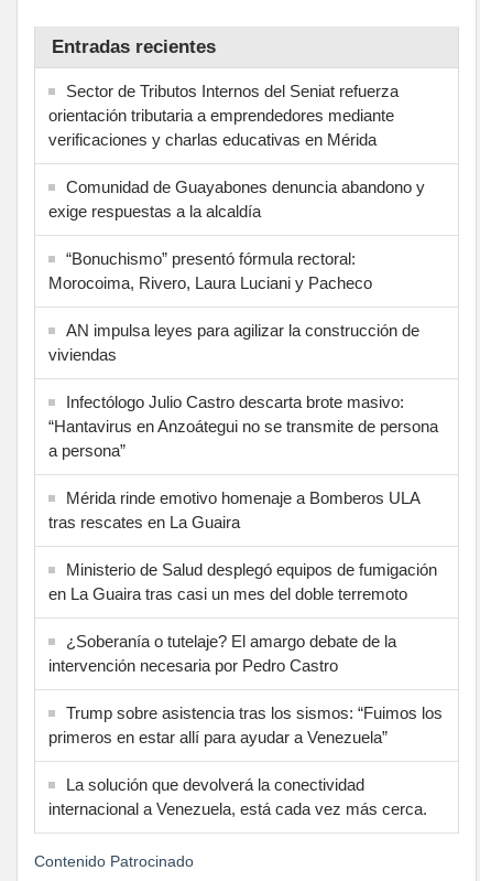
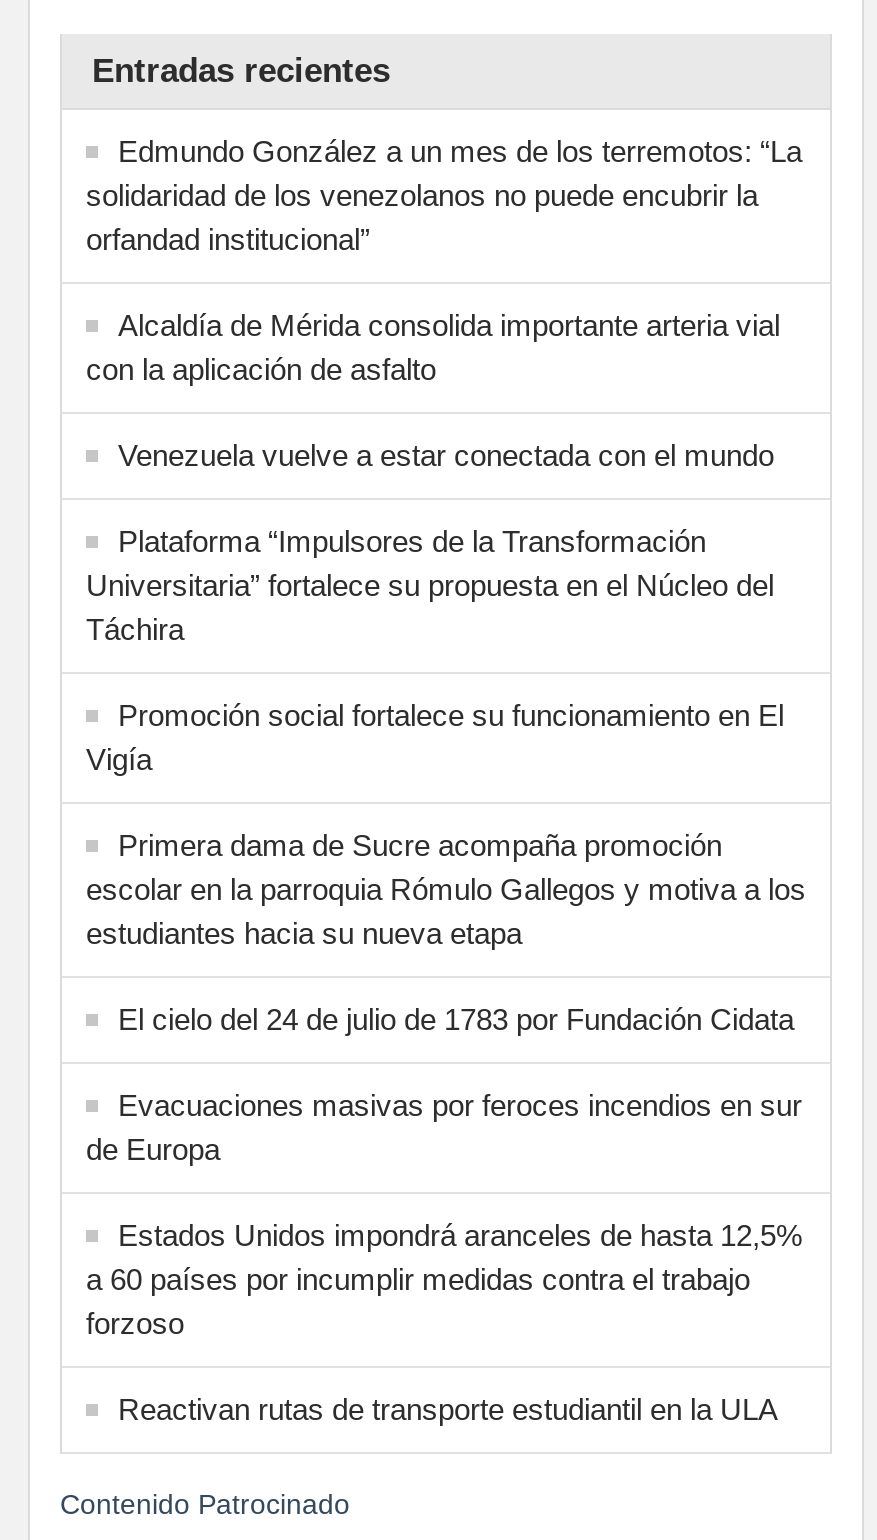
[48,82,399,149] Sector de Tributos Internos del Seniat refuerza | orientación tributaria a emprendedores mediante | verificaciones y charlas educativas en Mérida -> [86,133,802,255] Edmundo González a un mes de los terremotos: “La | solidaridad de los venezolanos no puede encubrir la | orfandad institucional”
[48,178,425,221] Comunidad de Guayabones denuncia abandono y | exige respuestas a la alcaldía -> [86,307,780,385] Alcaldía de Mérida consolida importante arteria vial | con la aplicación de asfalto
[48,249,372,292] “Bonuchismo” presentó fórmula rectoral: | Morocoima, Rivero, Laura Luciani y Pacheco -> [118,437,774,471] Venezuela vuelve a estar conectada con el mundo
[48,321,419,364] AN impulsa leyes para agilizar la construcción de | viviendas -> [86,523,774,645] Plataforma “Impulsores de la Transformación | Universitaria” fortalece su propuesta en el Núcleo del | Táchira
[48,393,438,460] Infectólogo Julio Castro descarta brote masivo: | “Hantavirus en Anzoátegui no se transmite de persona | a persona” -> [86,697,784,775] Promoción social fortalece su funcionamiento en El | Vigía
[48,488,419,531] Mérida rinde emotivo homenaje a Bomberos ULA | tras rescates en La Guaira -> [86,827,806,949] Primera dama de Sucre acompaña promoción | escolar en la parroquia Rómulo Gallegos y motiva a los | estudiantes hacia su nueva etapa
[48,560,437,603] Ministerio de Salud desplegó equipos de fumigación | en La Guaira tras casi un mes del doble terremoto -> [118,1001,794,1035] El cielo del 24 de julio de 1783 por Fundación Cidata
[48,632,396,675] ¿Soberanía o tutelaje? El amargo debate de la | intervención necesaria por Pedro Castro -> [86,1087,802,1165] Evacuaciones masivas por feroces incendios en sur | de Europa
[48,703,443,746] Trump sobre asistencia tras los sismos: “Fuimos los | primeros en estar allí para ayudar a Venezuela” -> [86,1217,802,1339] Estados Unidos impondrá aranceles de hasta 12,5% | a 60 países por incumplir medidas contra el trabajo | forzoso
[48,775,427,818] La solución que devolverá la conectividad | internacional a Venezuela, está cada vez más cerca. -> [118,1391,778,1425] Reactivan rutas de transporte estudiantil en la ULA

